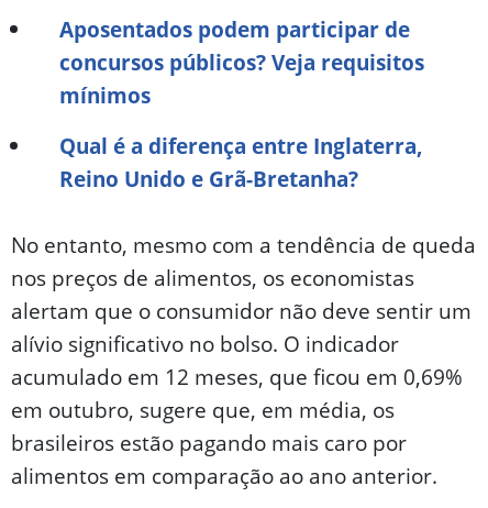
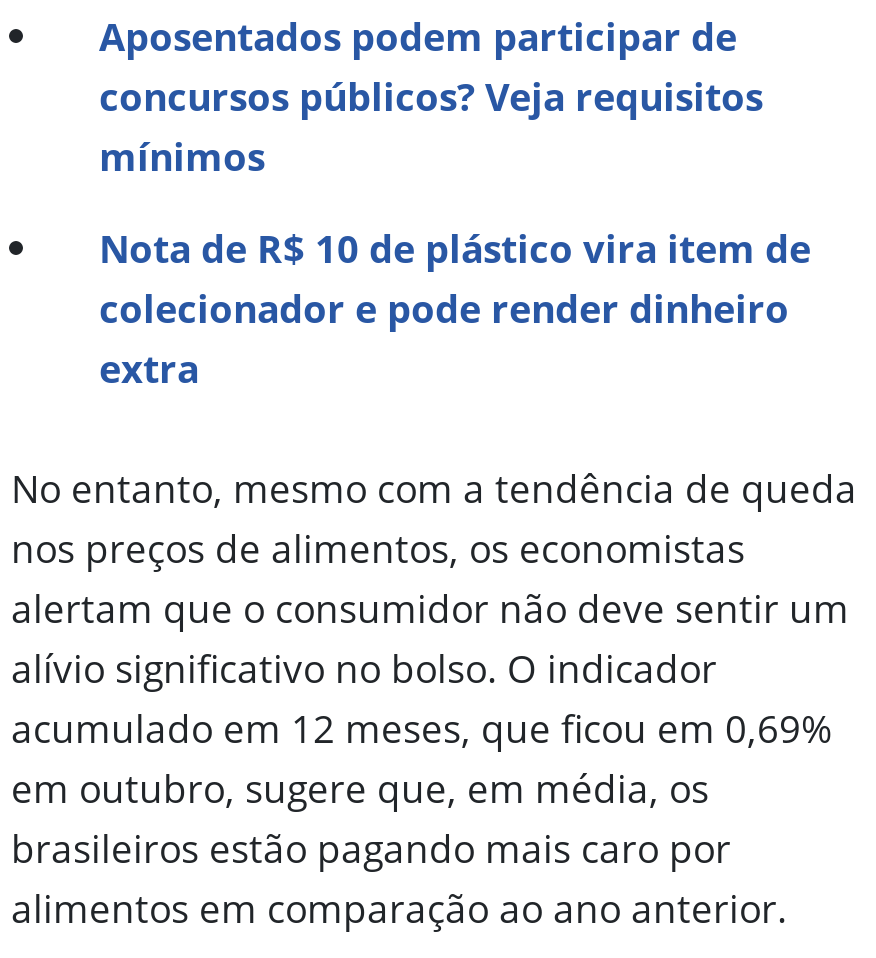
[59,131,423,194] Qual é a diferença entre Inglaterra, | Reino Unido e Grã-Bretanha? -> [99,221,811,395] Nota de R$ 10 de plástico vira item de | colecionador e pode render dinheiro | extra

